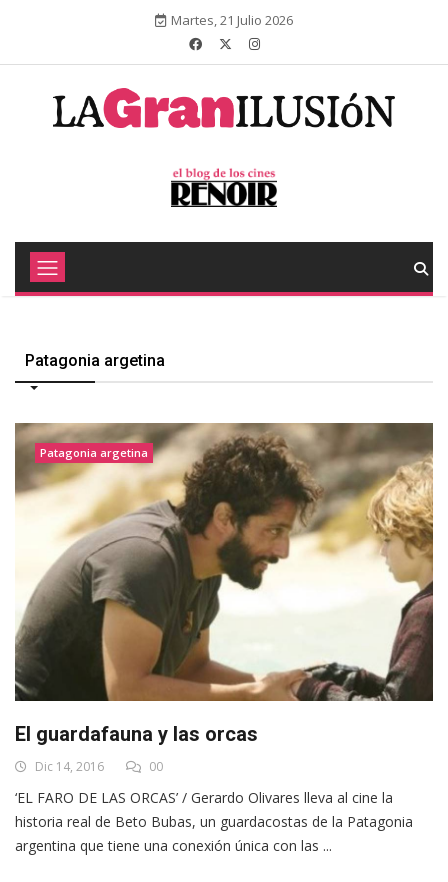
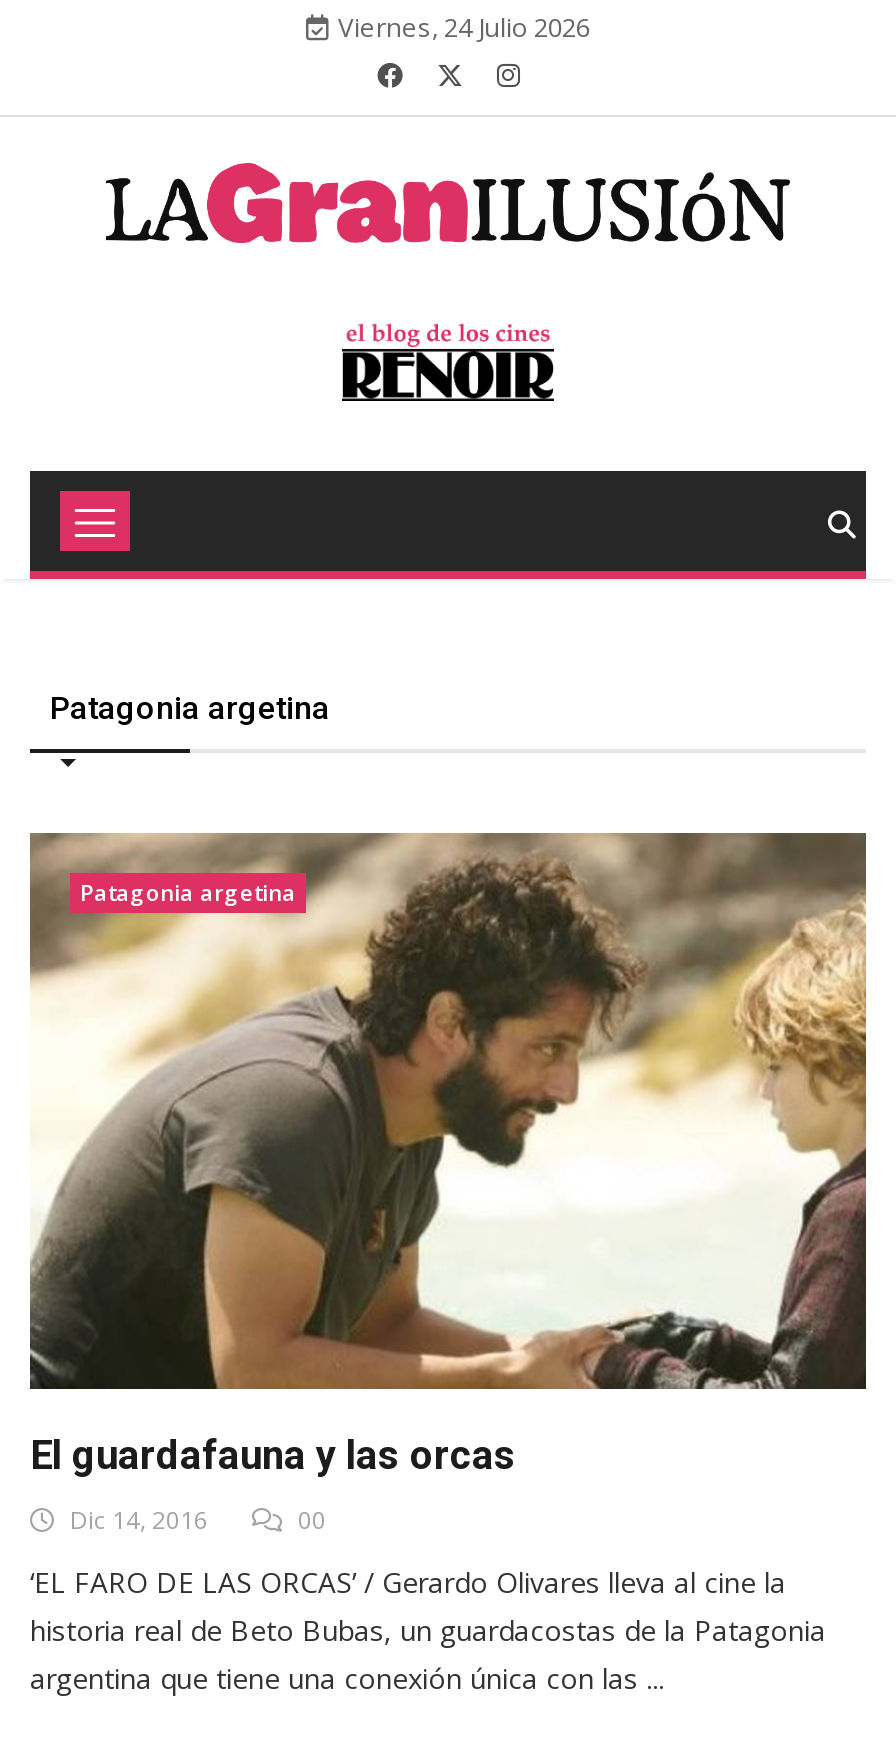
[171,11,293,29] Martes, 21 Julio 2026 -> [338,9,590,45] Viernes, 24 Julio 2026

